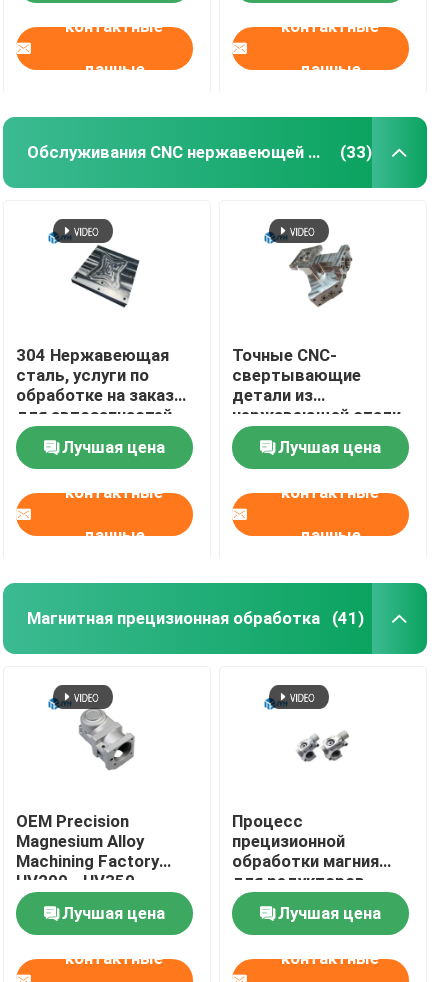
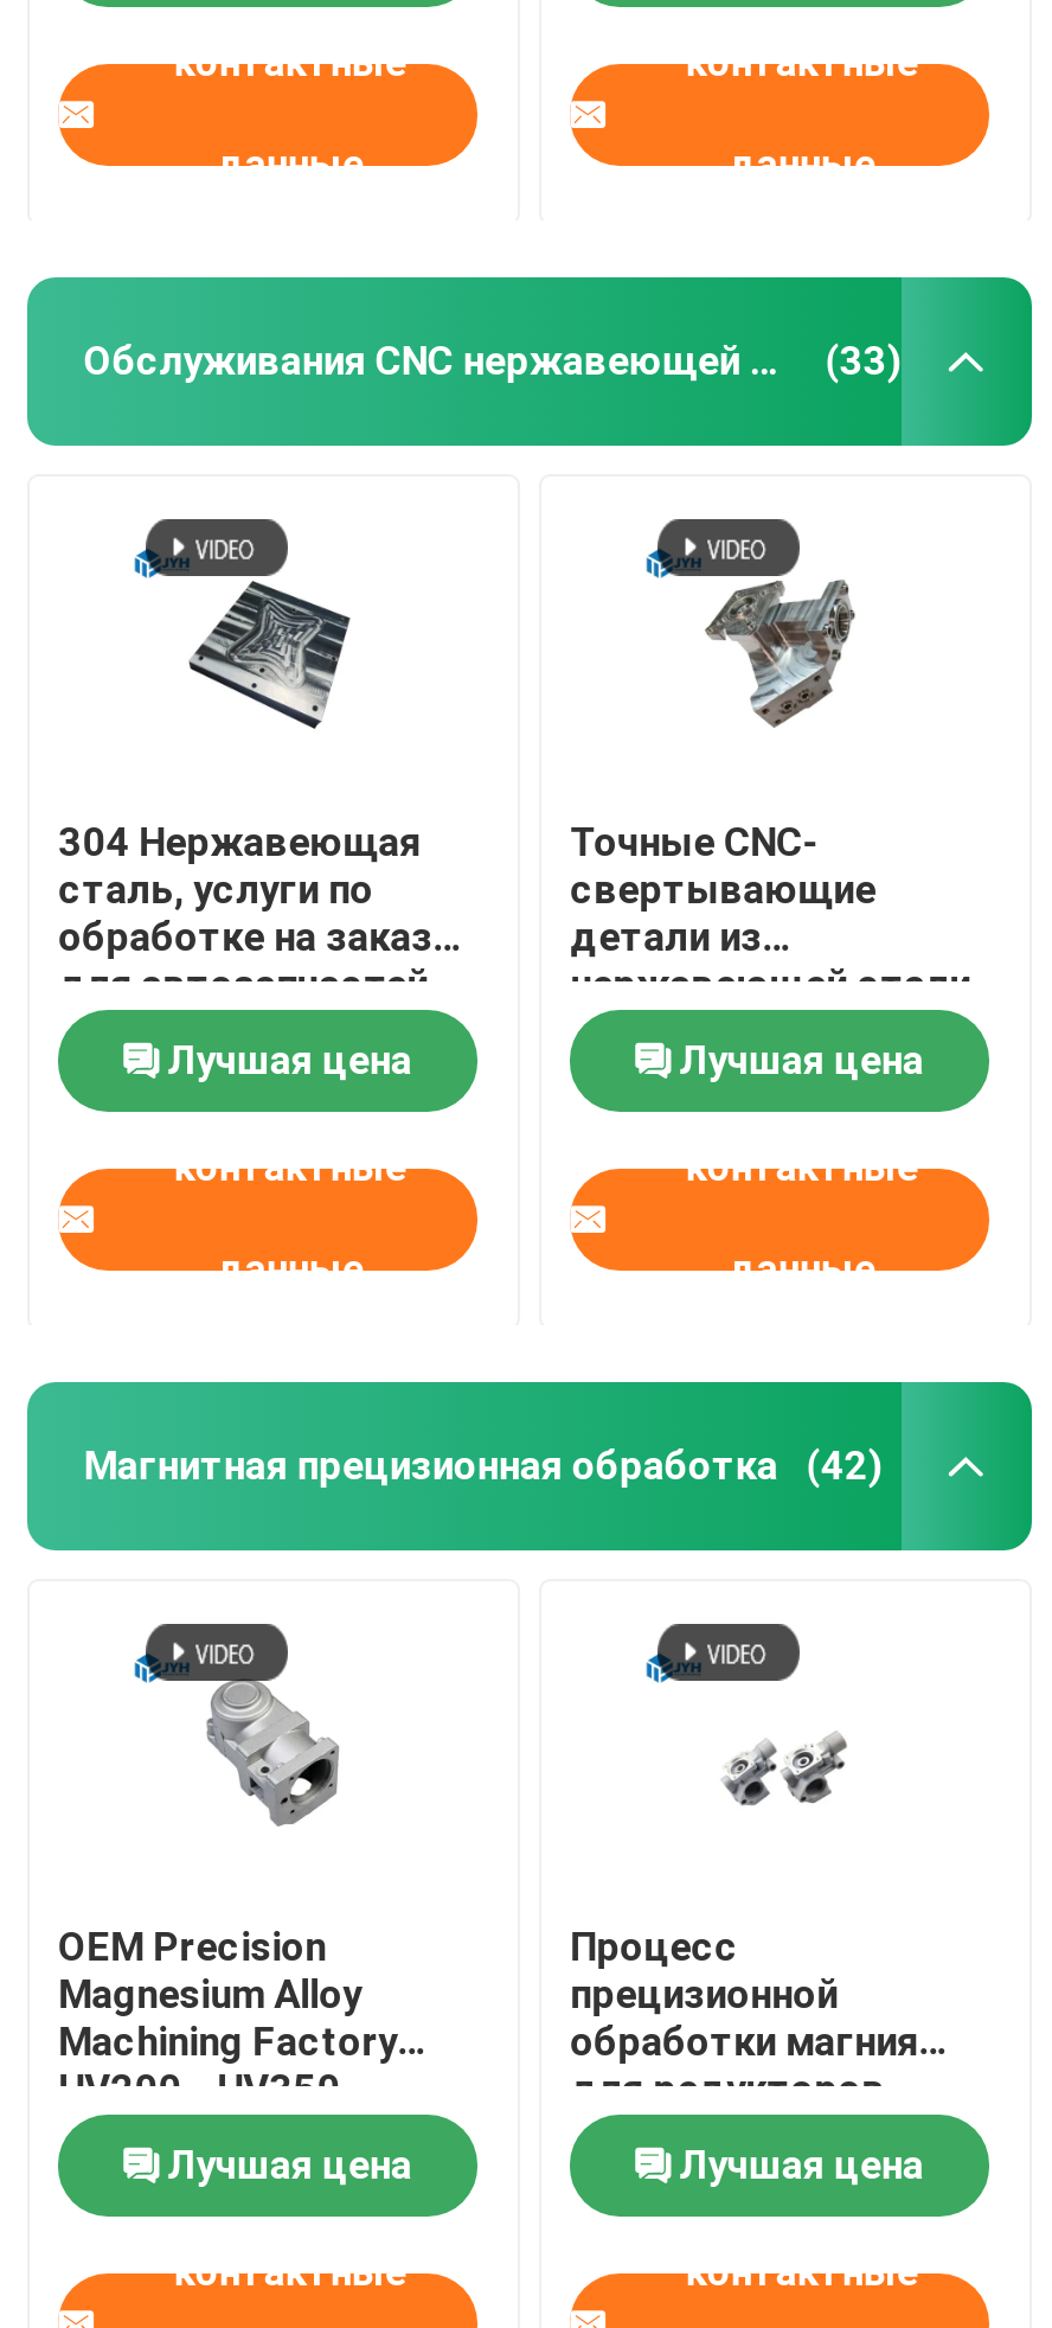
[27,608,364,628] Магнитная прецизионная обработка (41) -> [84,1441,882,1489] Магнитная прецизионная обработка (42)

